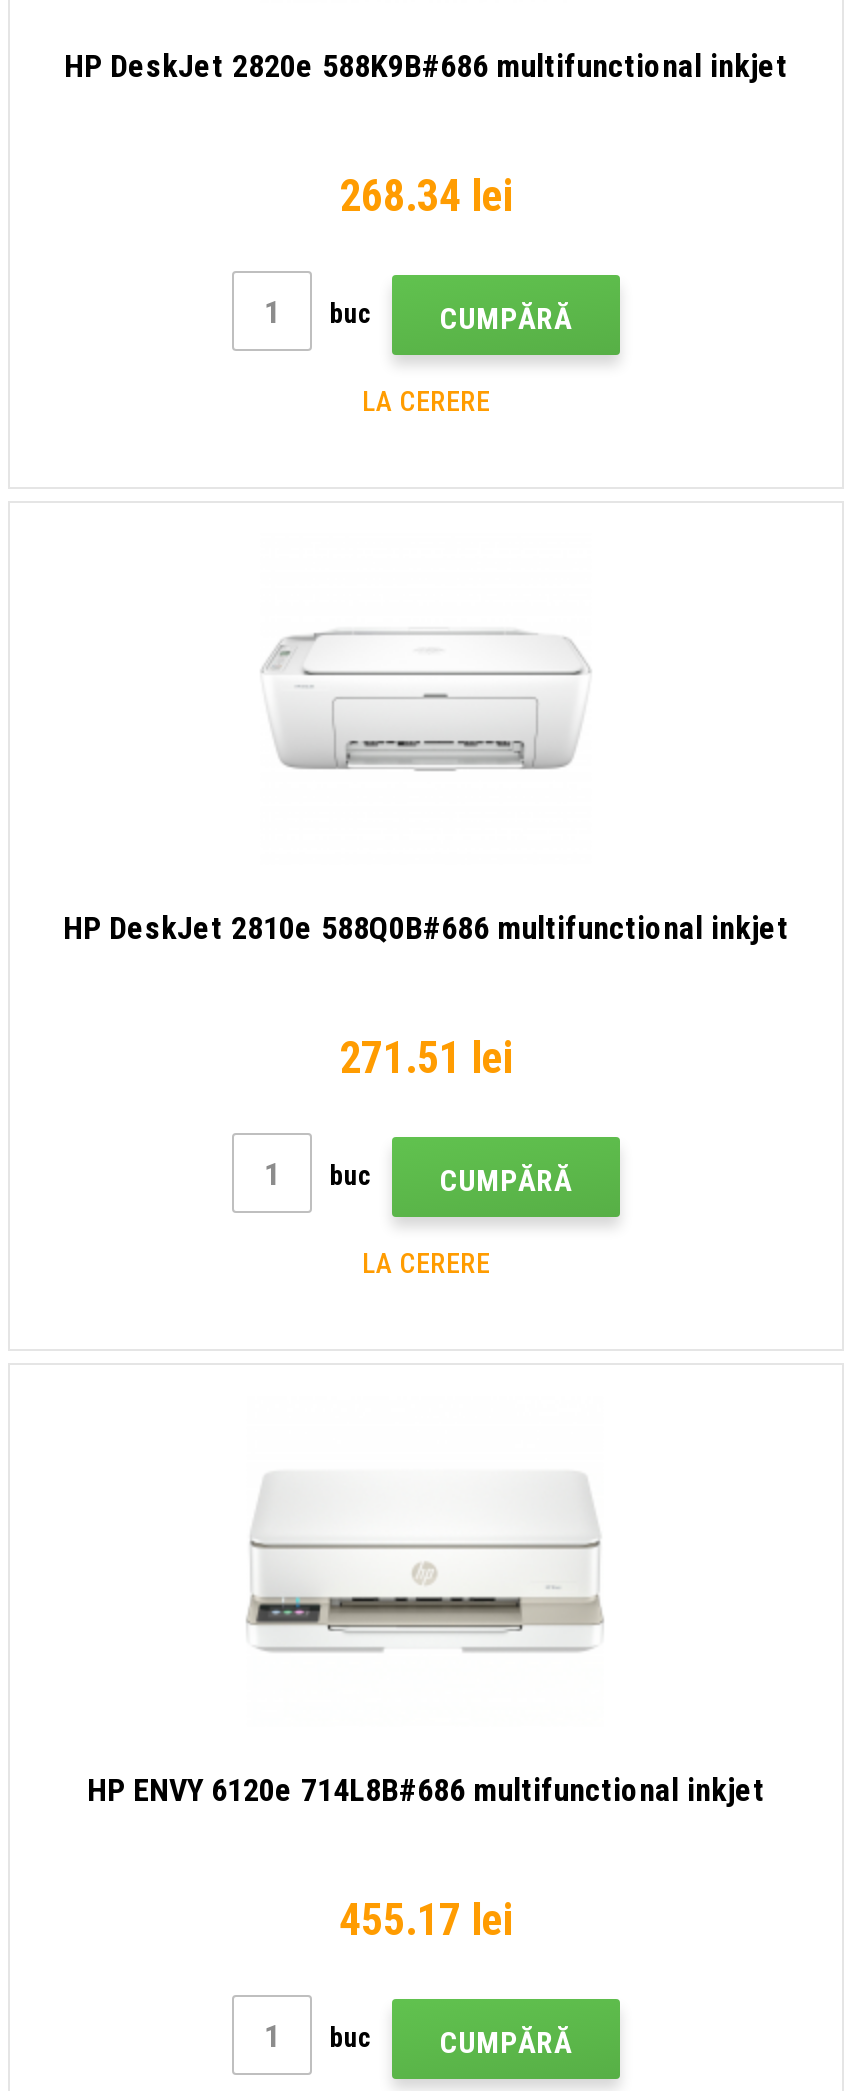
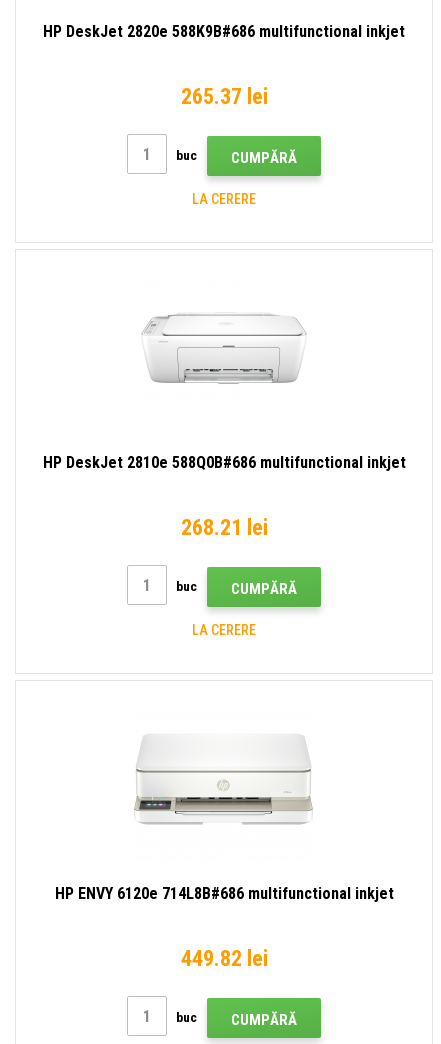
[339,171,513,221] 268.34 lei -> [180,84,267,109] 265.37 lei
[339,1033,513,1083] 271.51 lei -> [180,515,267,540] 268.21 lei
[339,1895,513,1945] 455.17 lei -> [180,946,267,971] 449.82 lei

